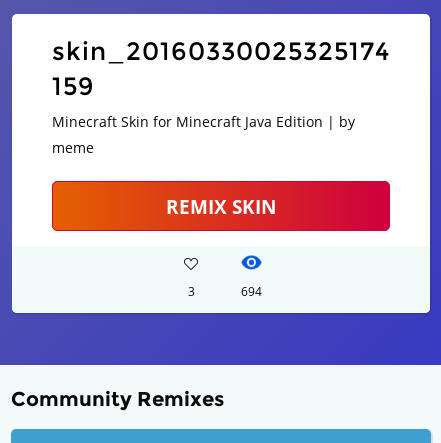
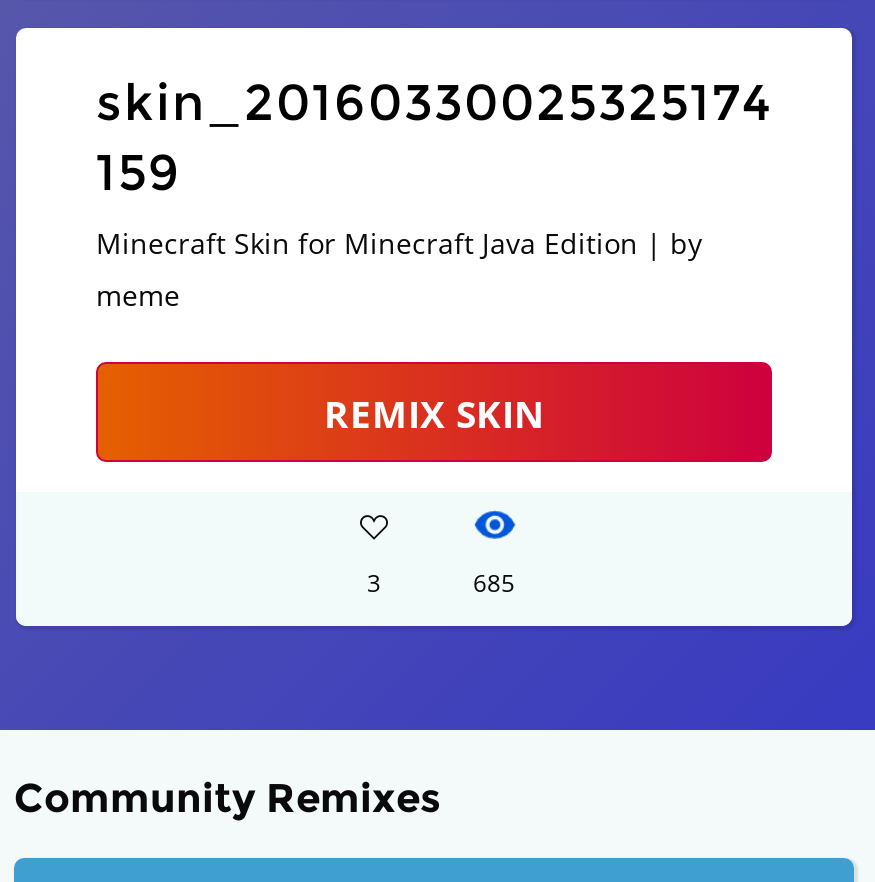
[240,283,261,300] 694 -> [473,567,515,601] 685

